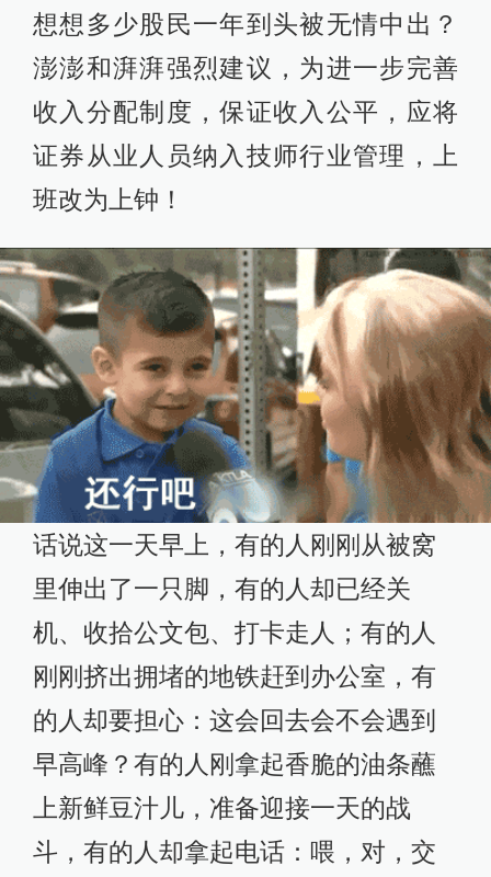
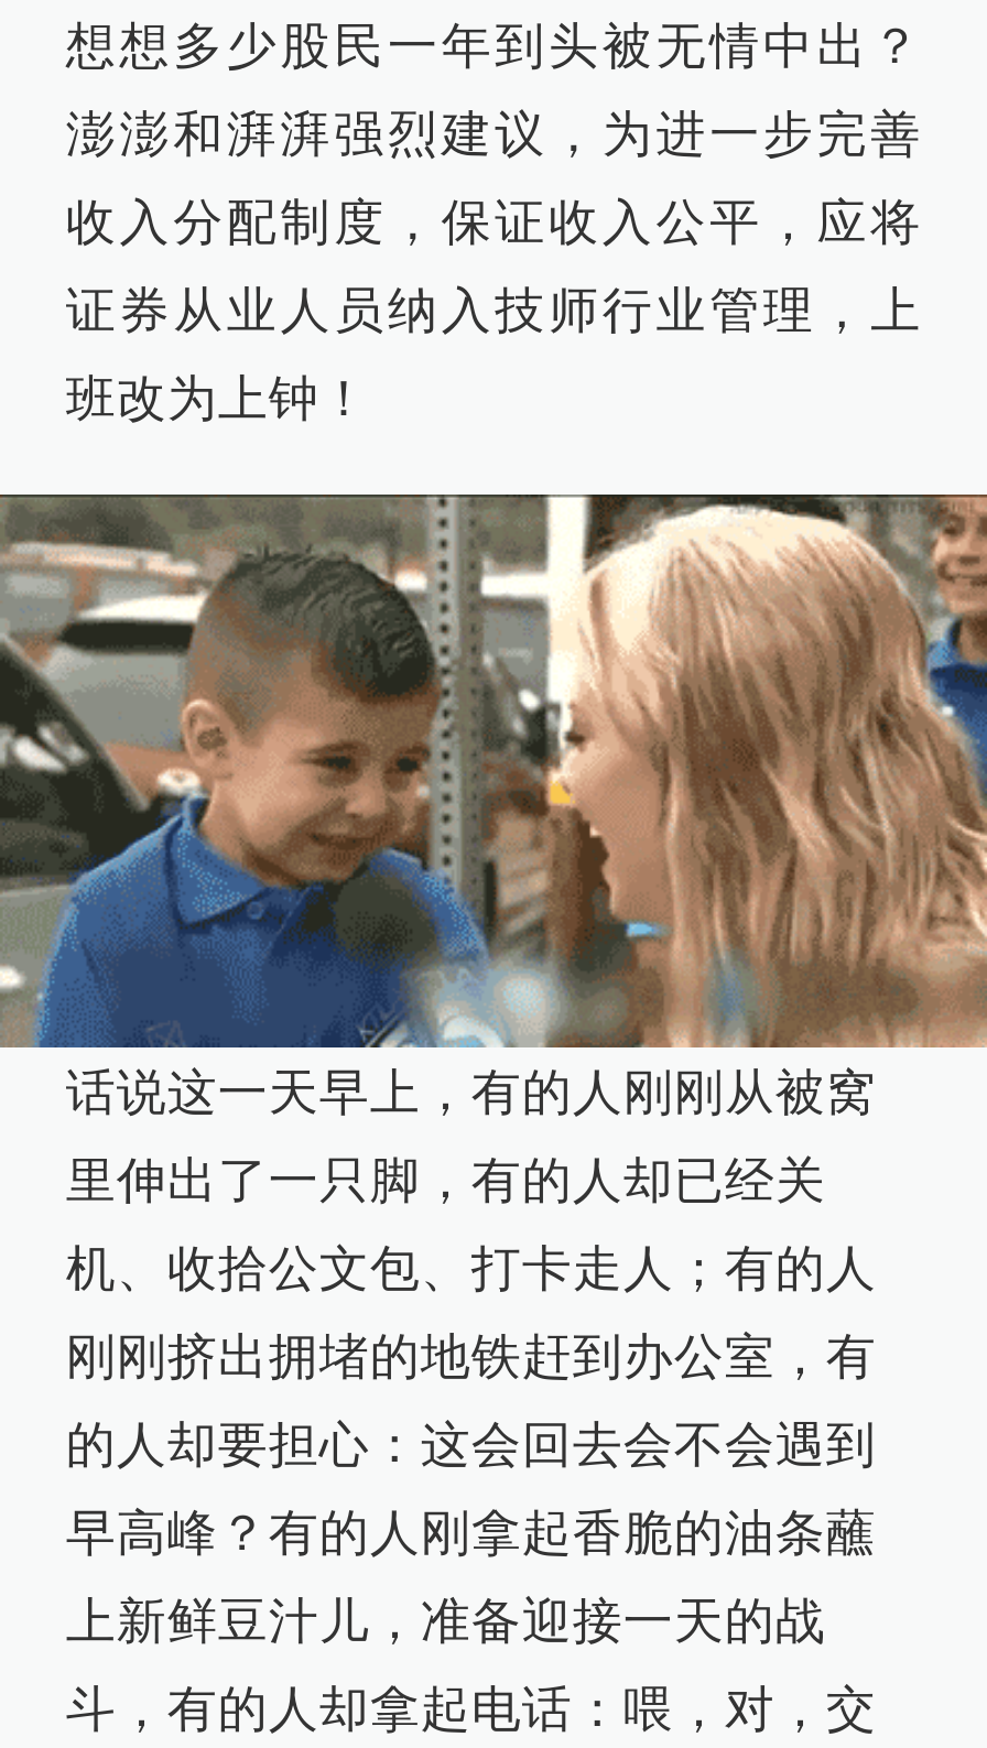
[3,247,488,524] [image] -> [7,495,980,1050] [image]

